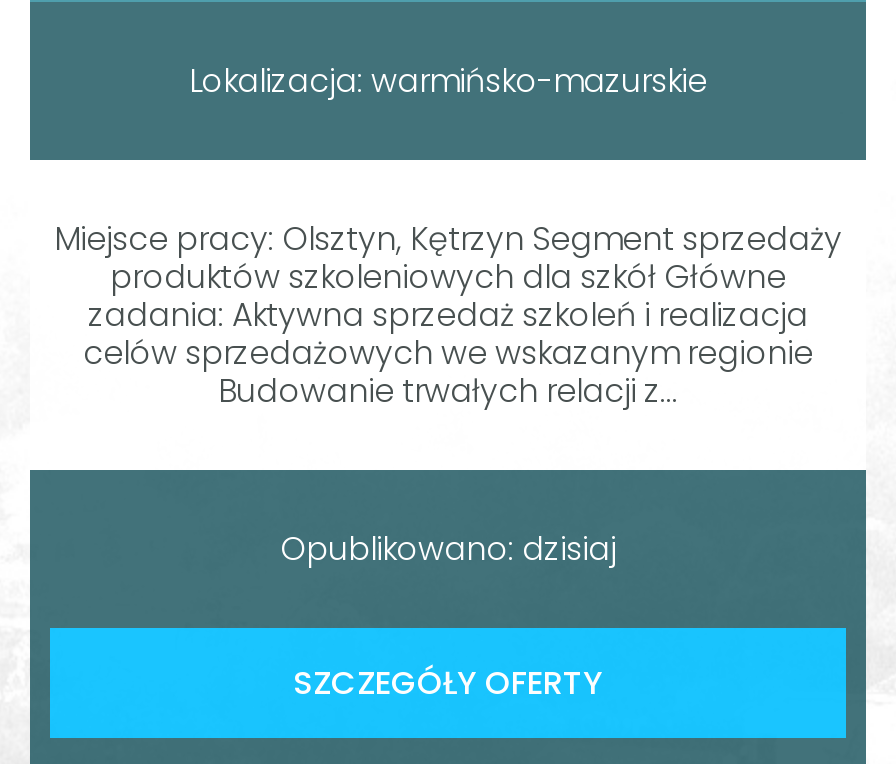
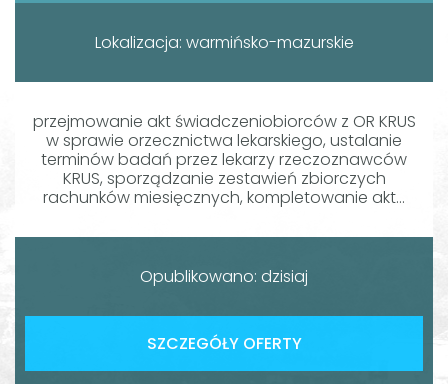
[54,215,842,413] Miejsce pracy: Olsztyn, Kętrzyn Segment sprzedaży | produktów szkoleniowych dla szkół Główne | zadania: Aktywna sprzedaż szkoleń i realizacja | celów sprzedażowych we wskazanym regionie | Budowanie trwałych relacji z... -> [32,110,415,209] przejmowanie akt świadczeniobiorców z OR KRUS | w sprawie orzecznictwa lekarskiego, ustalanie | terminów badań przez lekarzy rzeczoznawców | KRUS, sporządzanie zestawień zbiorczych | rachunków miesięcznych, kompletowanie akt...

